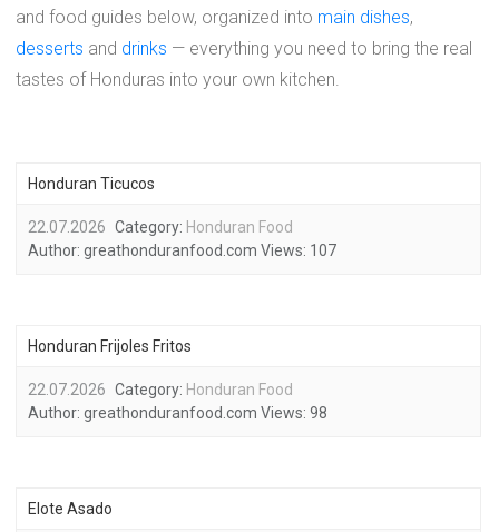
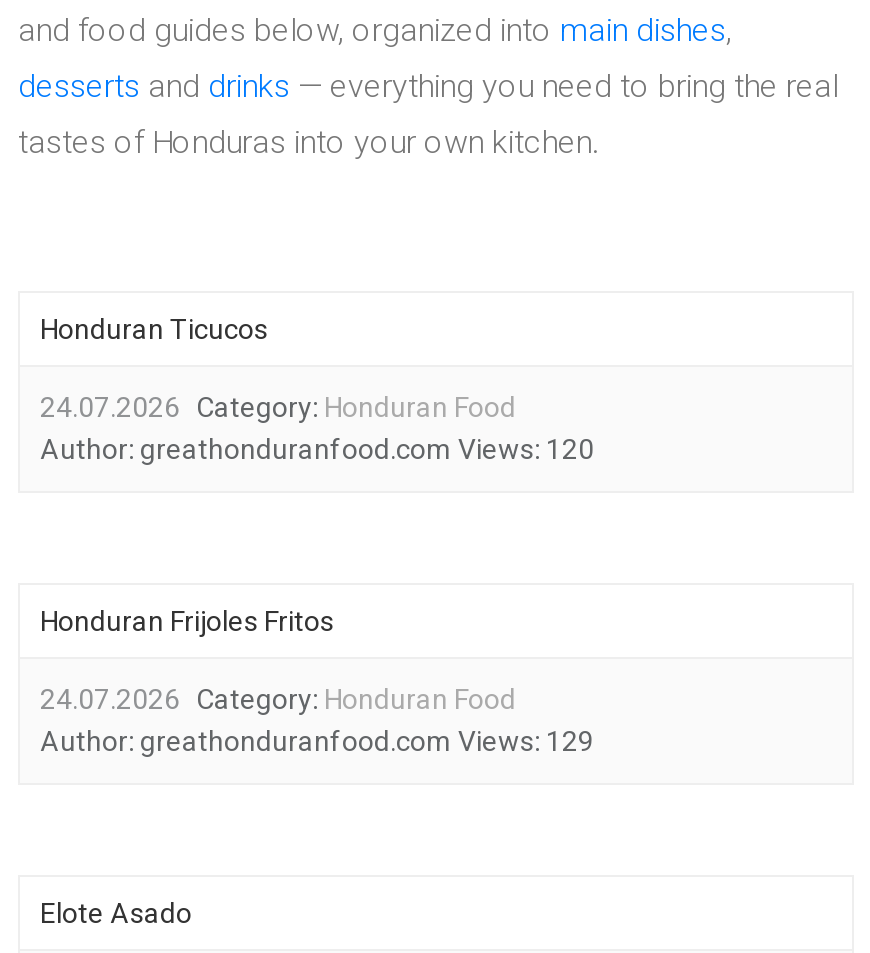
[28,218,293,236] 22.07.2026 Category: Honduran Food -> [40,391,516,423] 24.07.2026 Category: Honduran Food
[28,242,336,259] Author: greathonduranfood.com Views: 107 -> [40,433,594,465] Author: greathonduranfood.com Views: 120
[28,381,293,398] 22.07.2026 Category: Honduran Food -> [40,683,516,715] 24.07.2026 Category: Honduran Food
[28,404,327,422] Author: greathonduranfood.com Views: 98 -> [40,725,594,757] Author: greathonduranfood.com Views: 129

